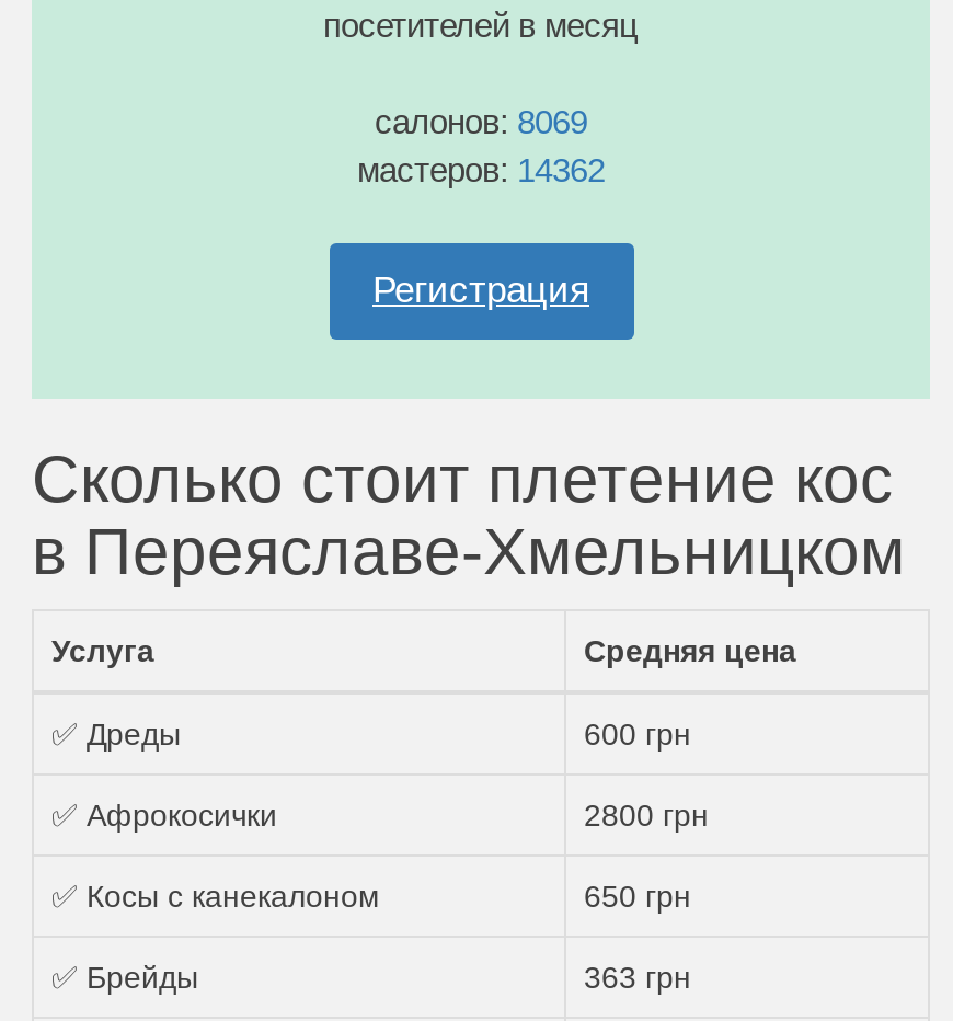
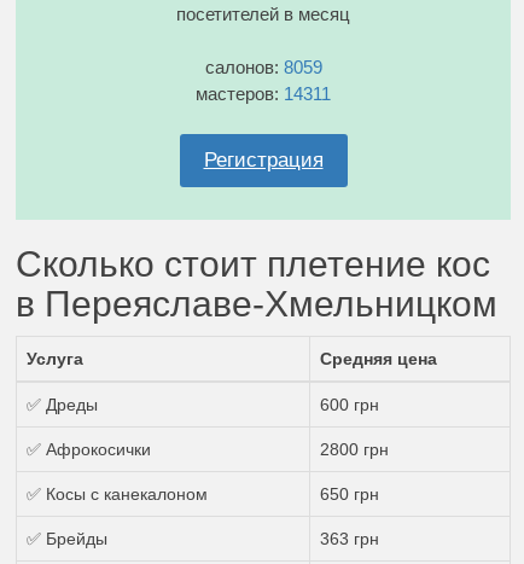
[375,103,587,140] салонов: 8069 -> [205,57,322,77] салонов: 8059
[357,151,605,188] мастеров: 14362 -> [196,83,331,104] мастеров: 14311

